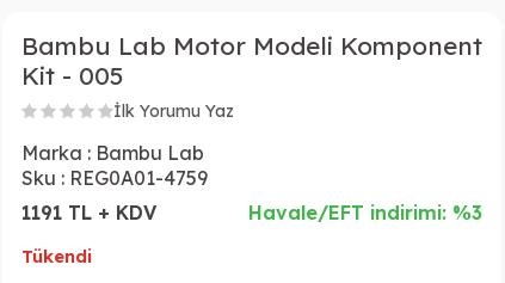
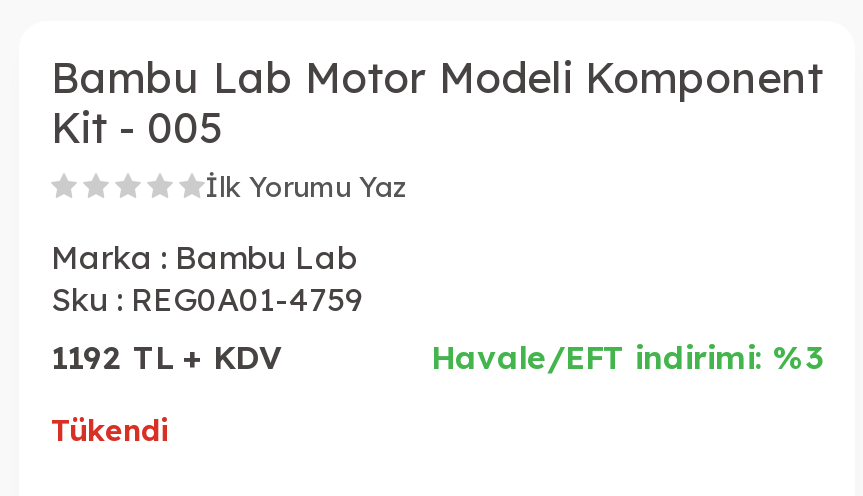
[21,200,156,224] 1191 TL + KDV -> [51,337,281,377] 1192 TL + KDV

